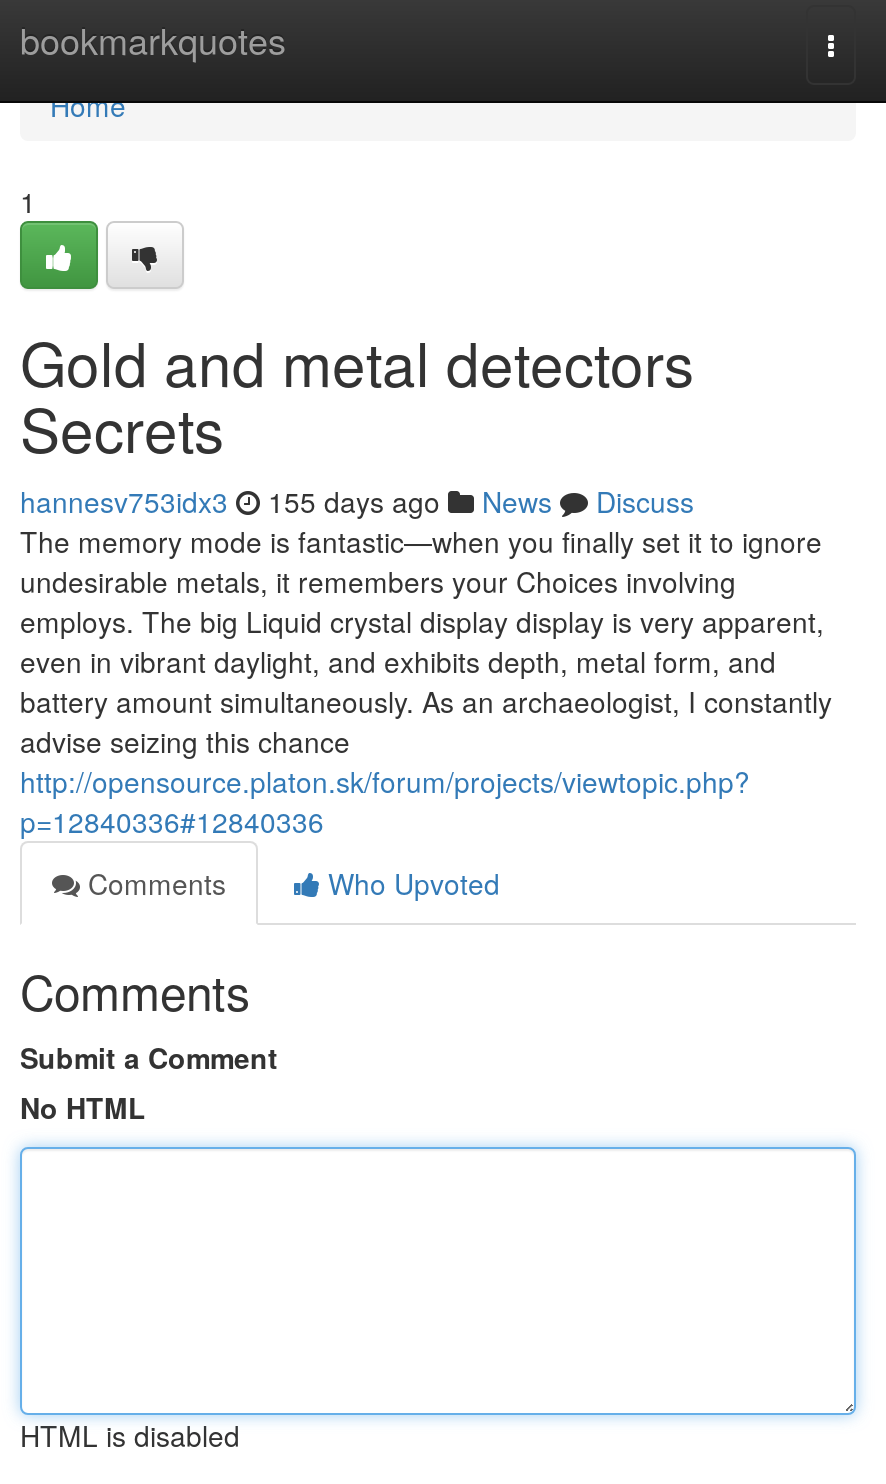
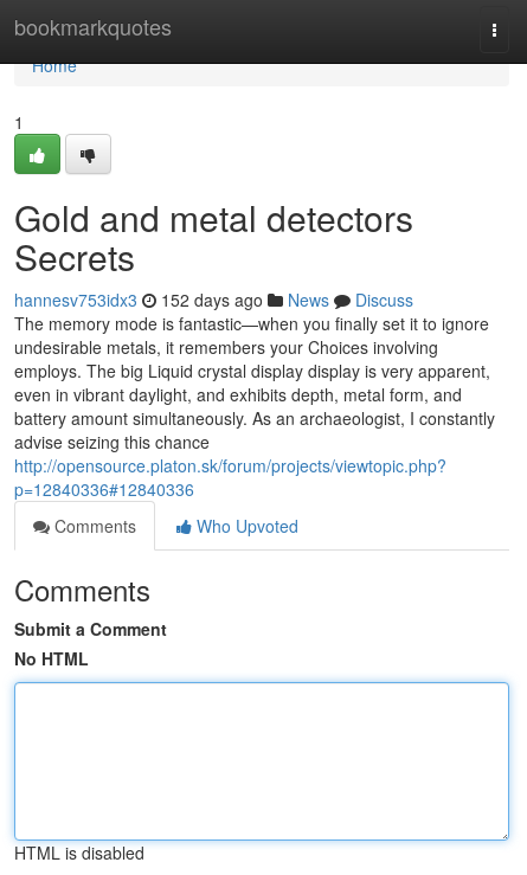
[20,481,694,521] hannesv753idx3 155 days ago News Discuss -> [14,288,413,311] hannesv753idx3 152 days ago News Discuss

